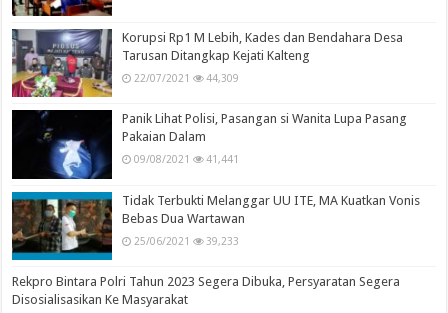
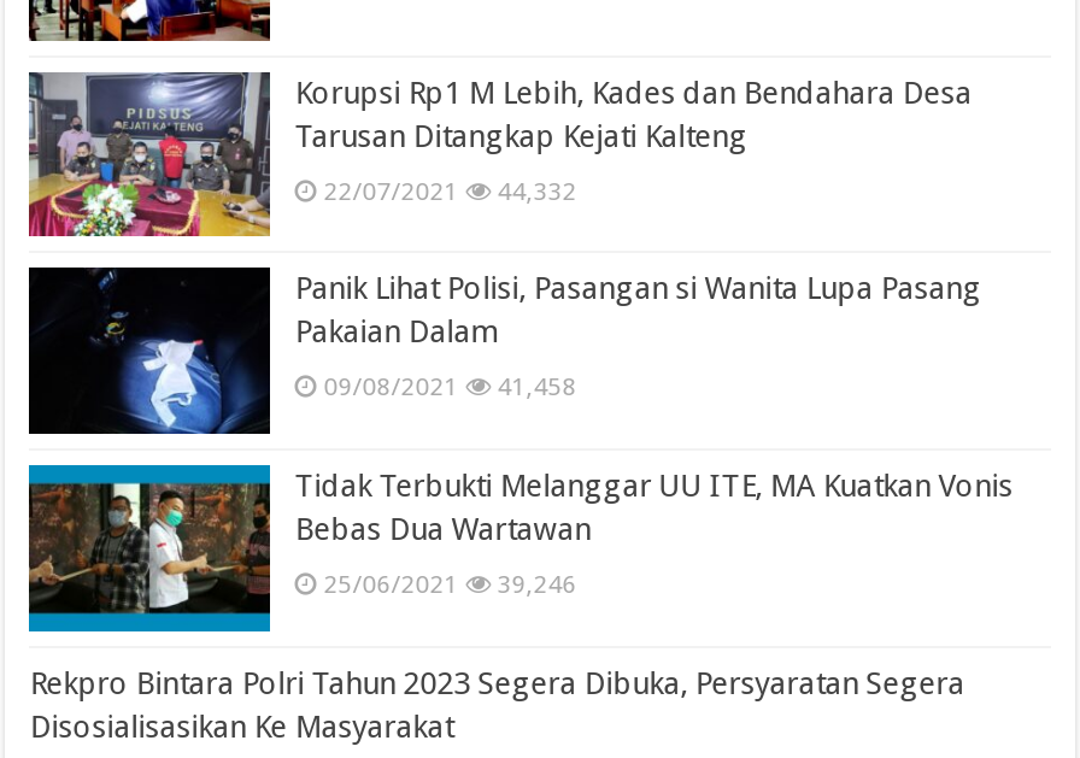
[134,72,239,84] 22/07/2021 44,309 -> [324,174,577,203] 22/07/2021 44,332
[134,153,239,165] 09/08/2021 41,441 -> [324,371,577,400] 09/08/2021 41,458
[134,235,239,247] 25/06/2021 39,233 -> [324,568,577,597] 25/06/2021 39,246

